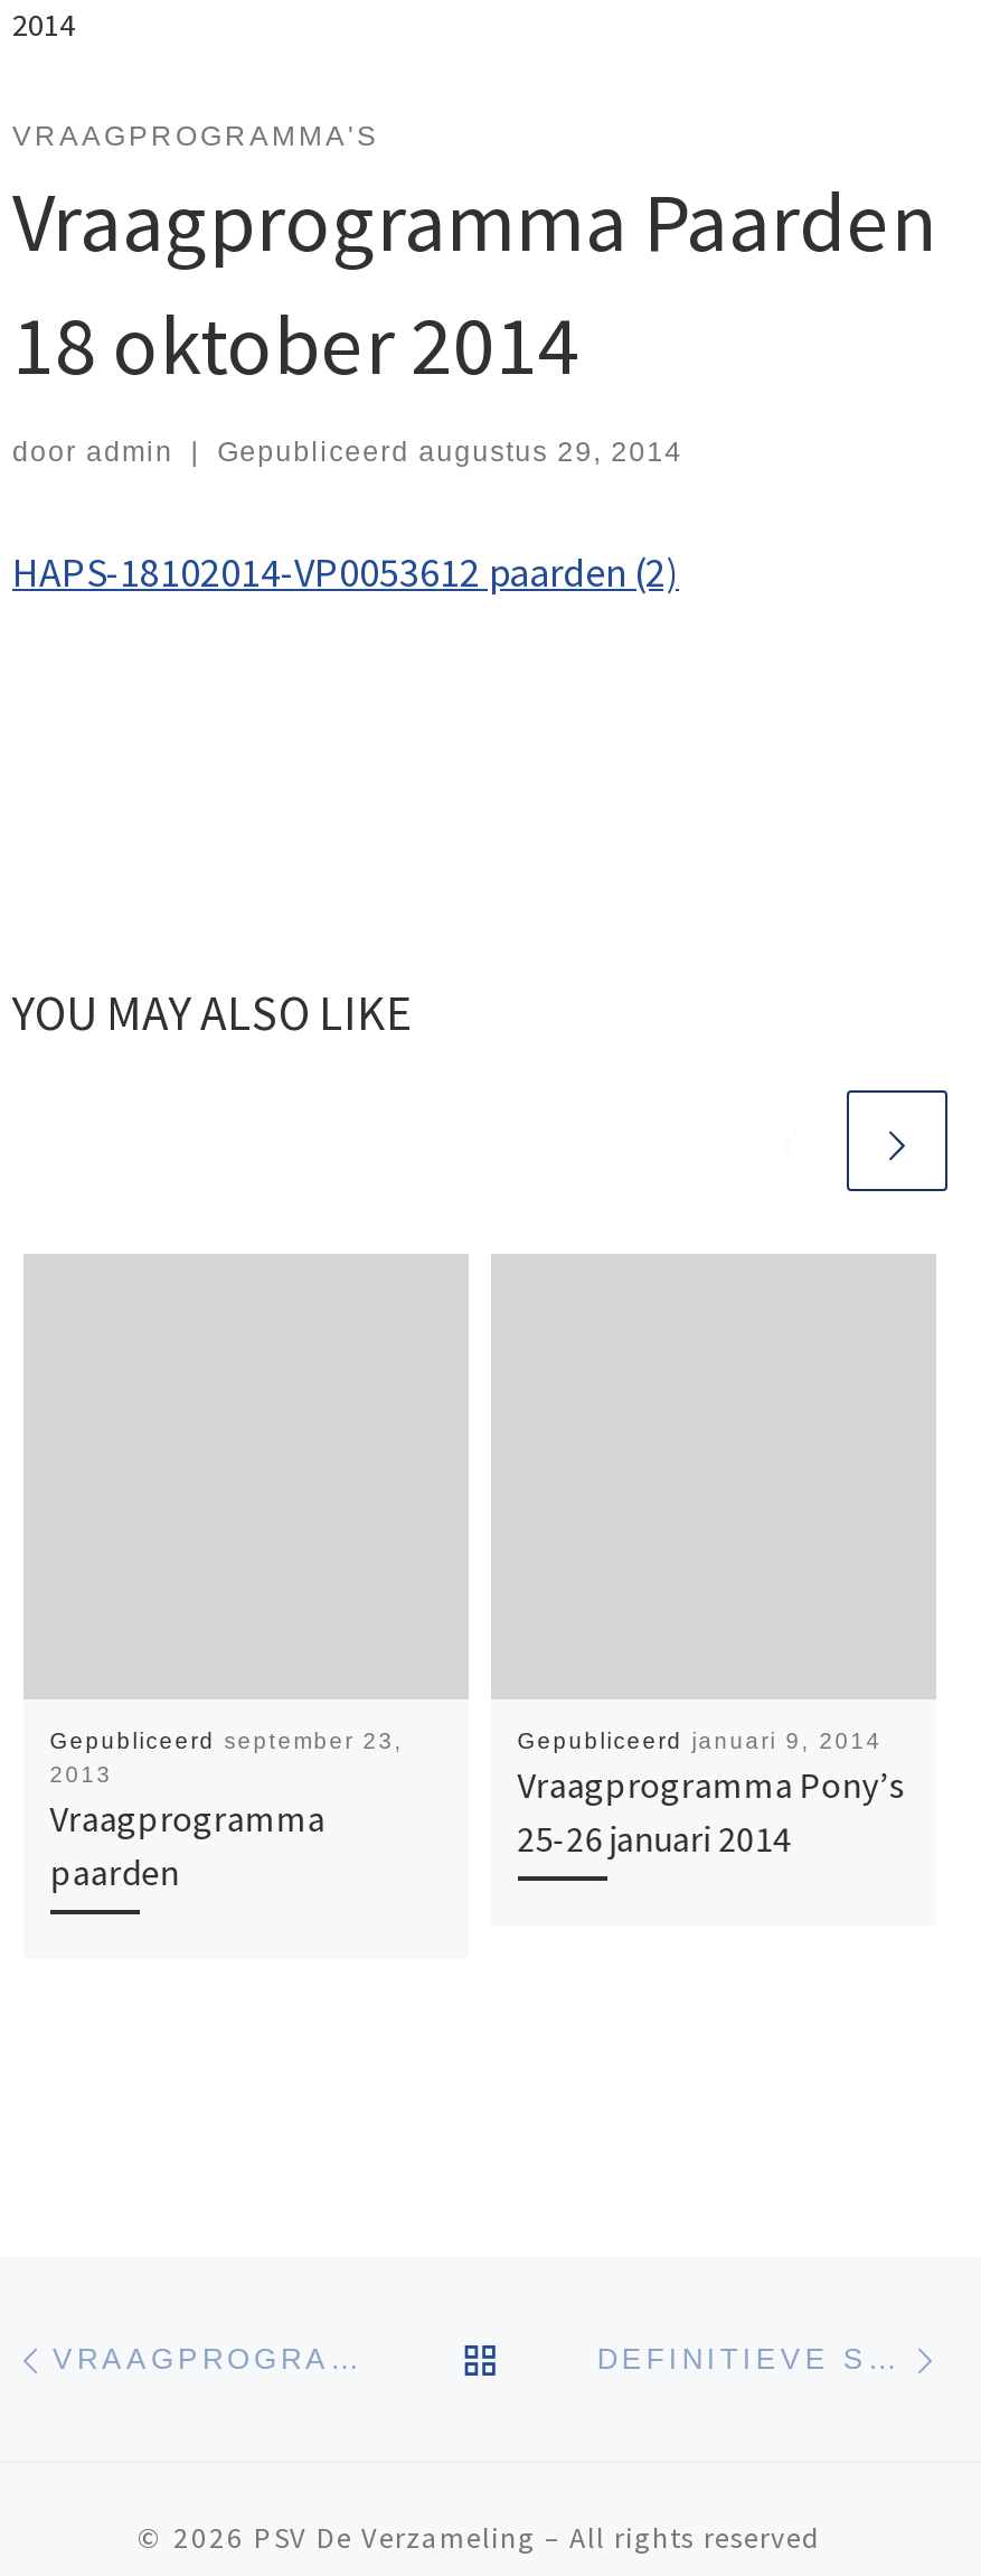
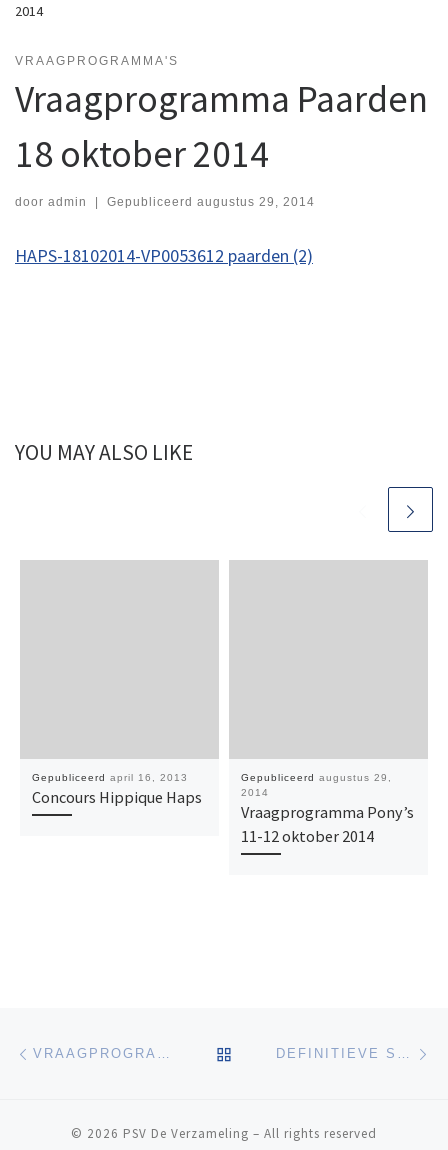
[50,1729,403,1895] Gepubliceerd september 23, | 2013 | Vraagprogramma | paarden -> [32,772,202,807] Gepubliceerd april 16, 2013 | Concours Hippique Haps
[517,1729,882,1754] Gepubliceerd januari 9, 2014 -> [241,772,392,798] Gepubliceerd augustus 29, | 2014
[517,1817,790,1862] 25-26 januari 2014 -> [241,826,374,846] 11-12 oktober 2014

